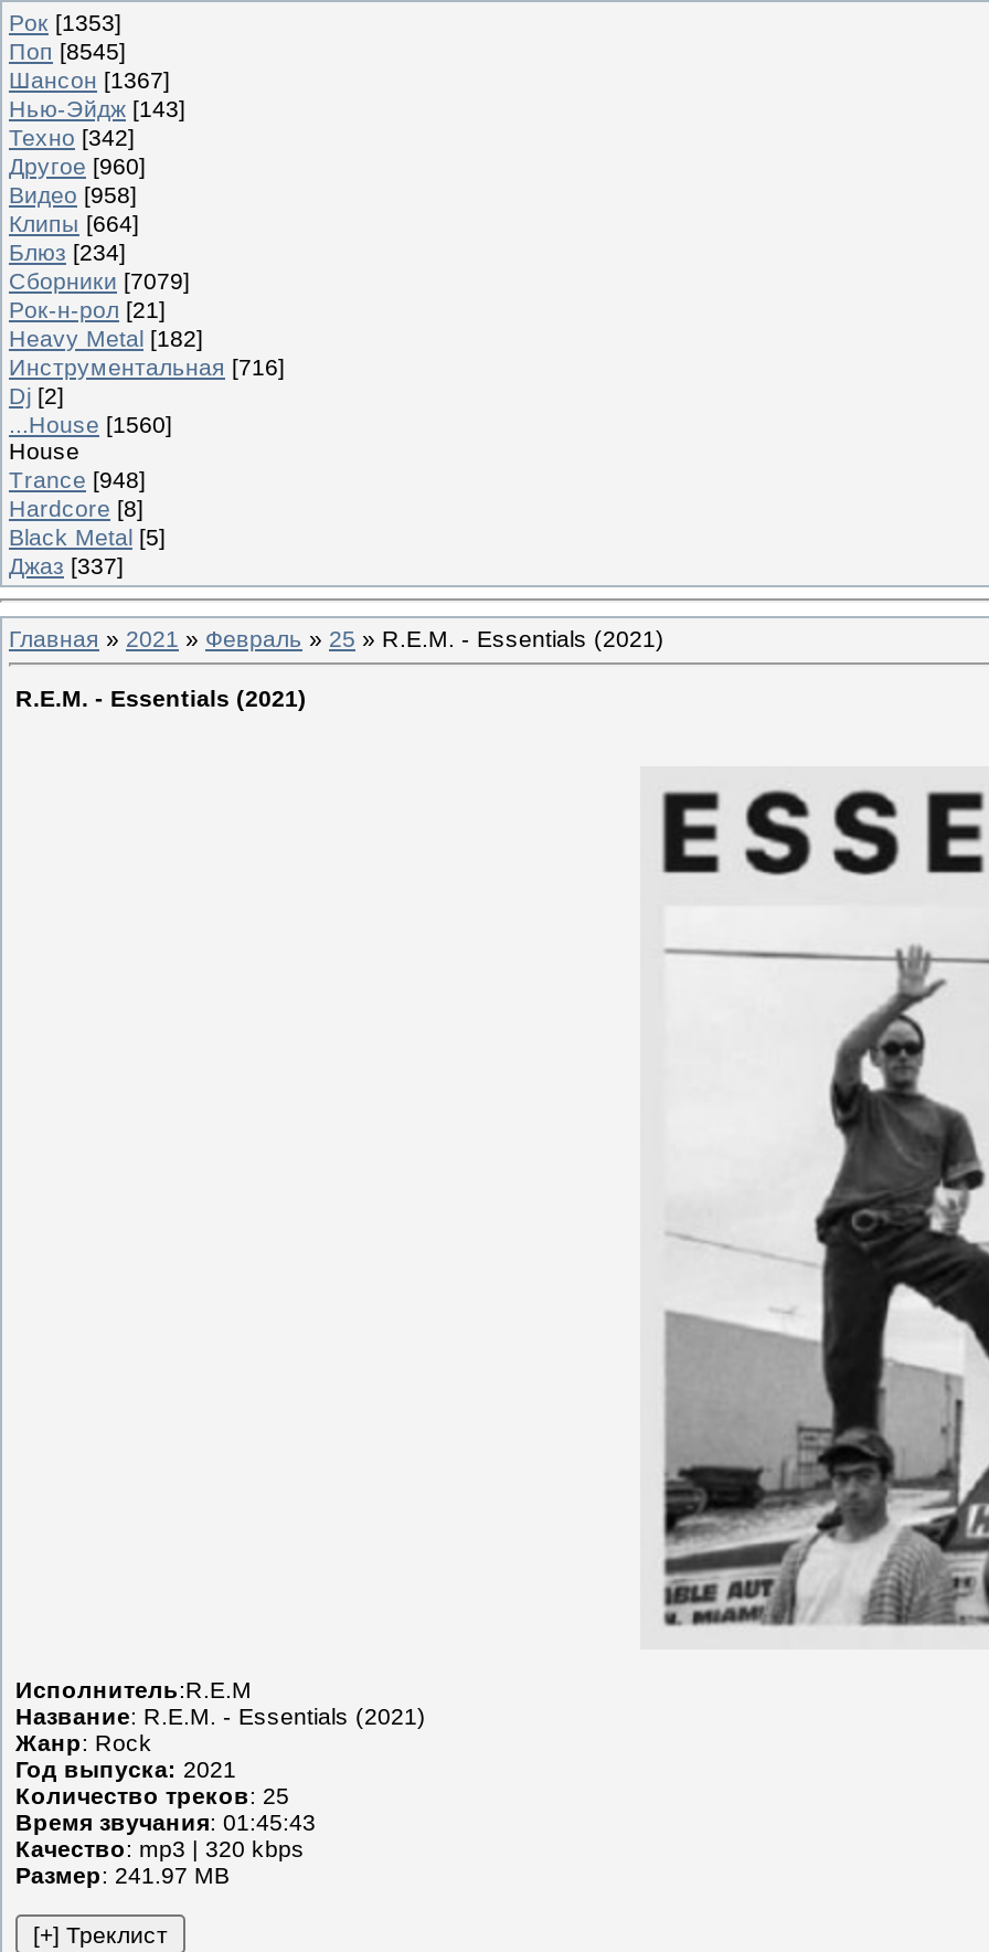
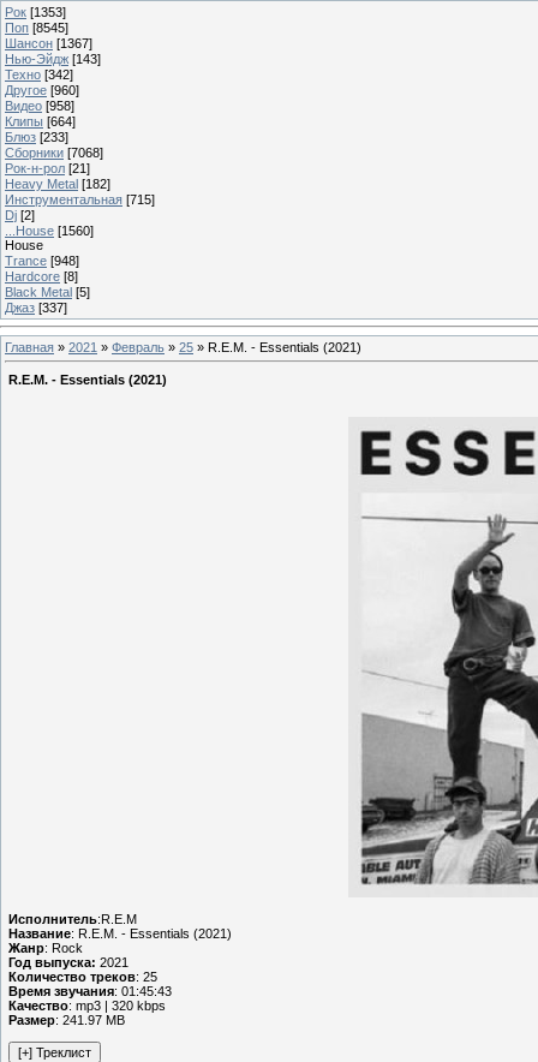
[9,238,126,265] Блюз [234] -> [5,130,68,144] Блюз [233]
[9,267,190,294] Сборники [7079] -> [5,145,103,160] Сборники [7068]
[9,353,285,380] Инструментальная [716] -> [5,192,155,207] Инструментальная [715]

